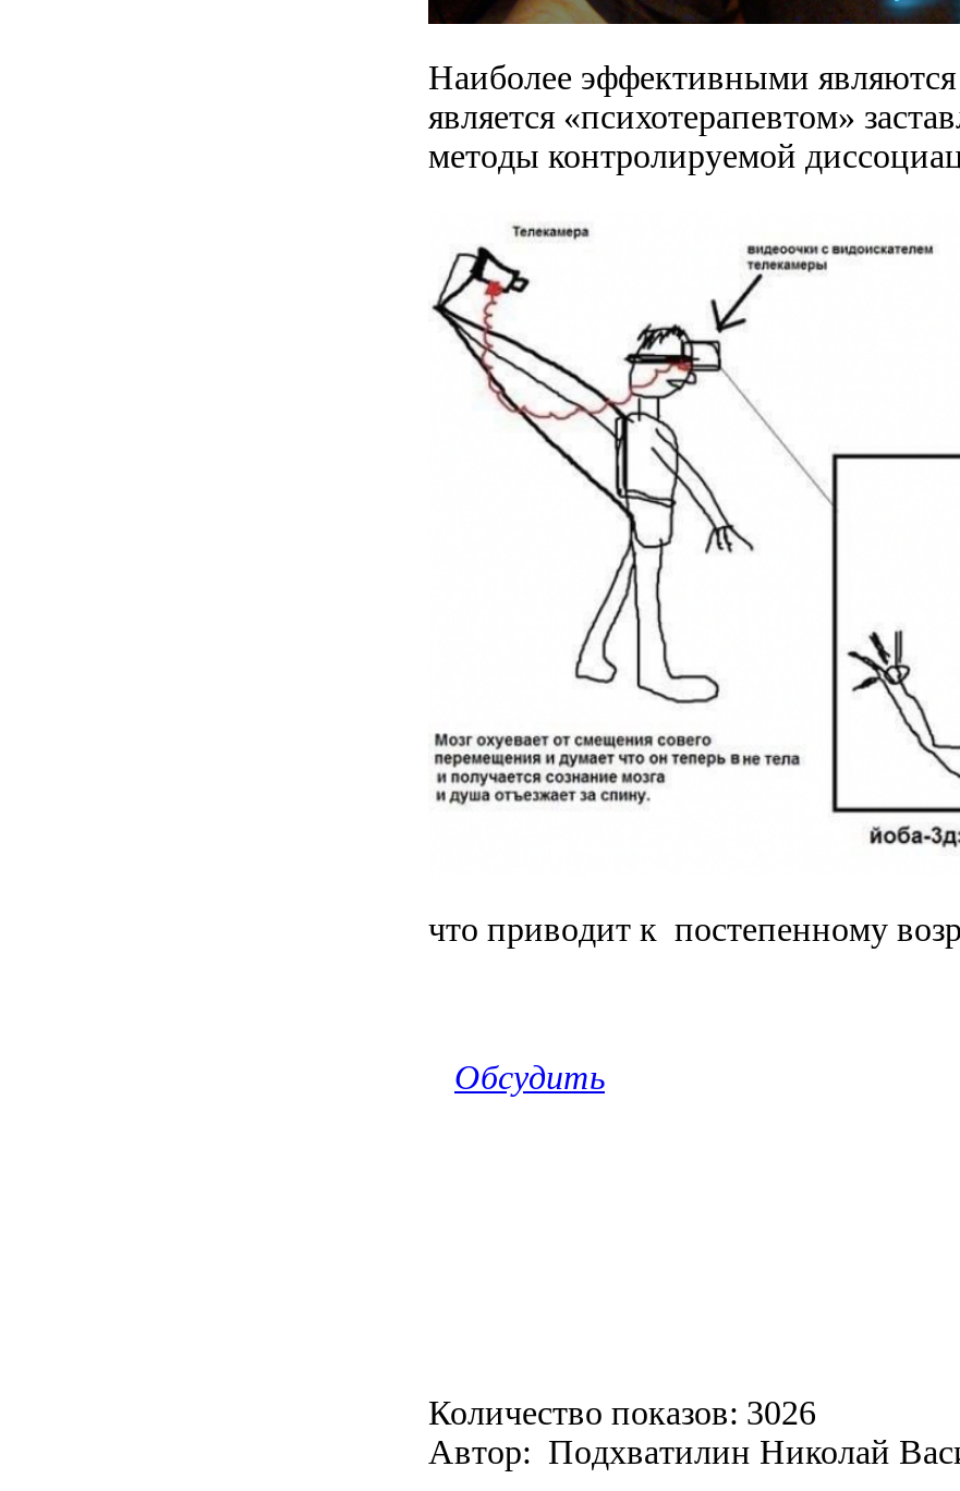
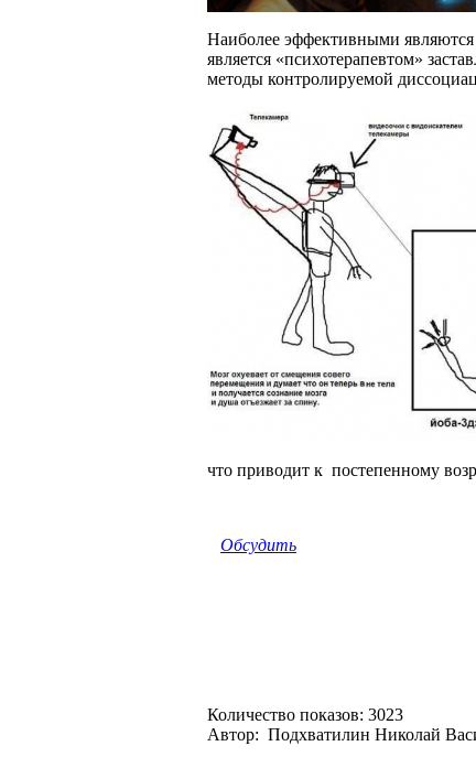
[428,1395,816,1432] Количество показов: 3026 -> [207,706,403,724] Количество показов: 3023

